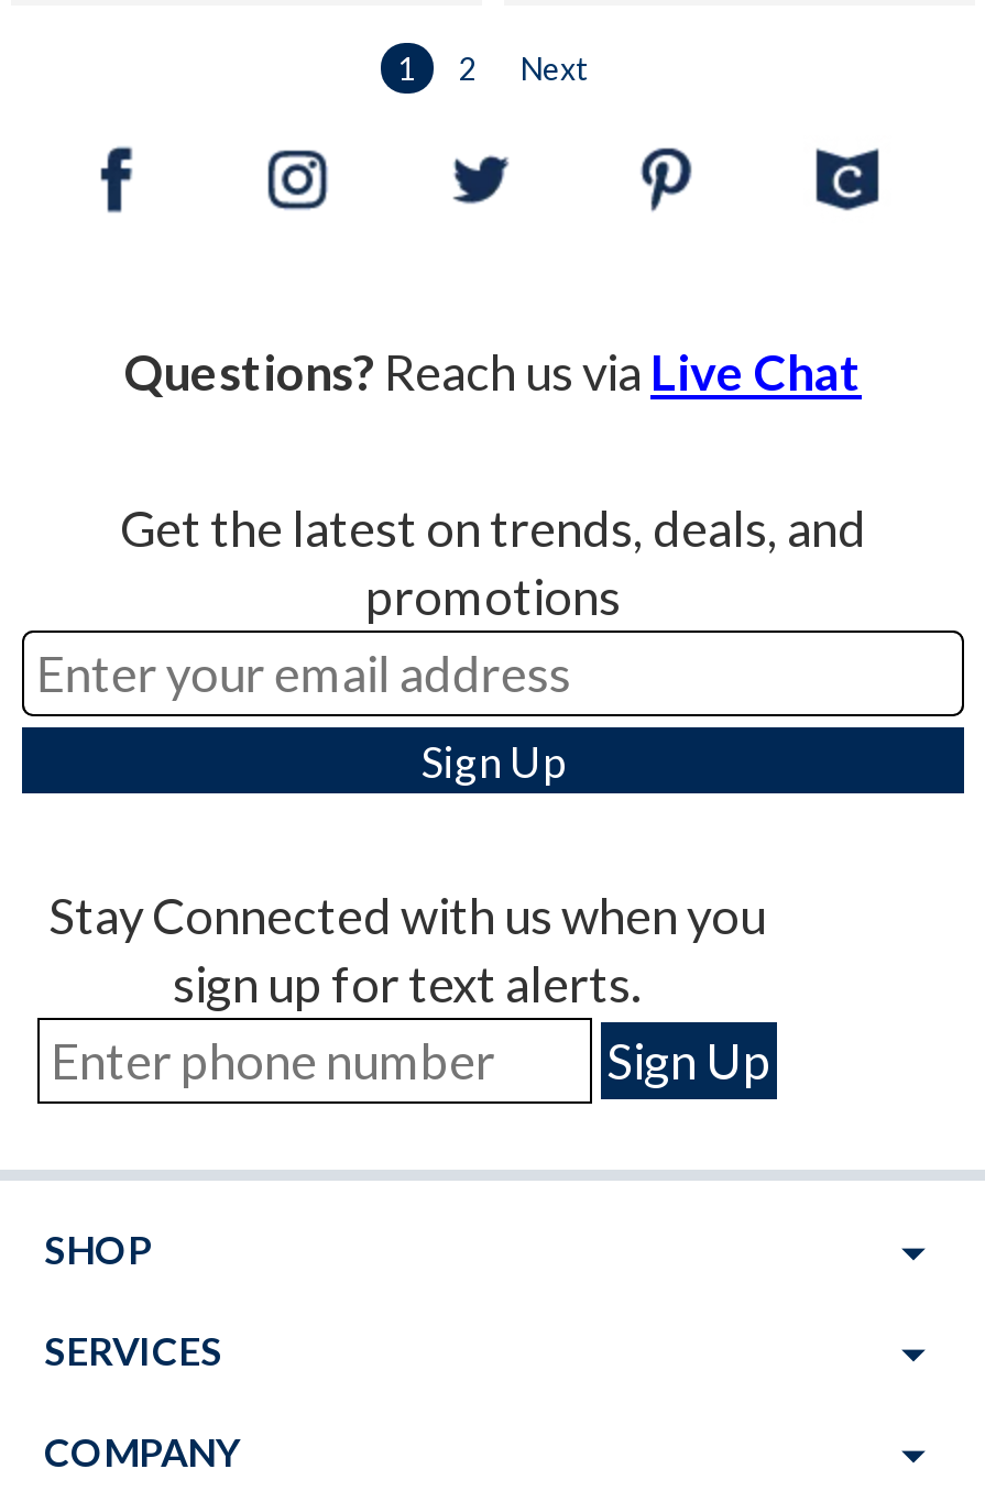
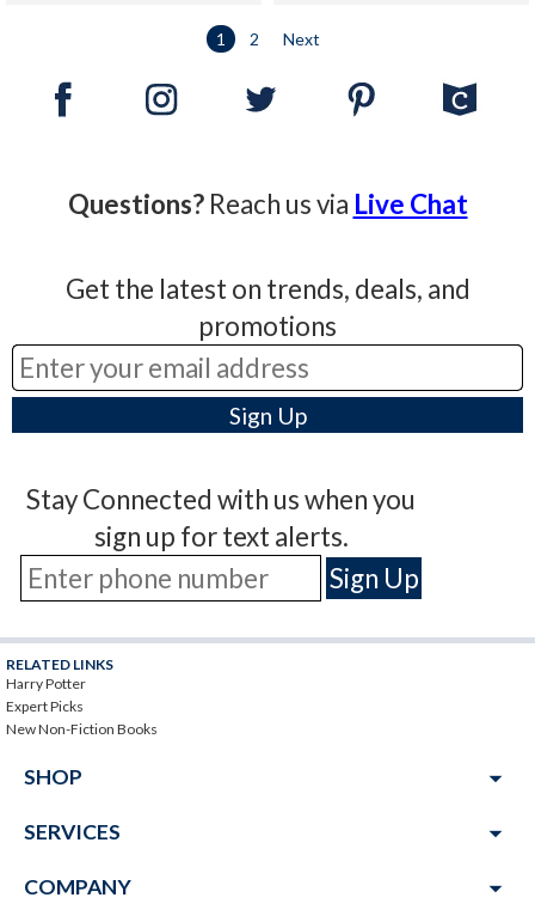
none -> [6,655,158,738] RELATED LINKS | Harry Potter | Expert Picks | New Non-Fiction Books

